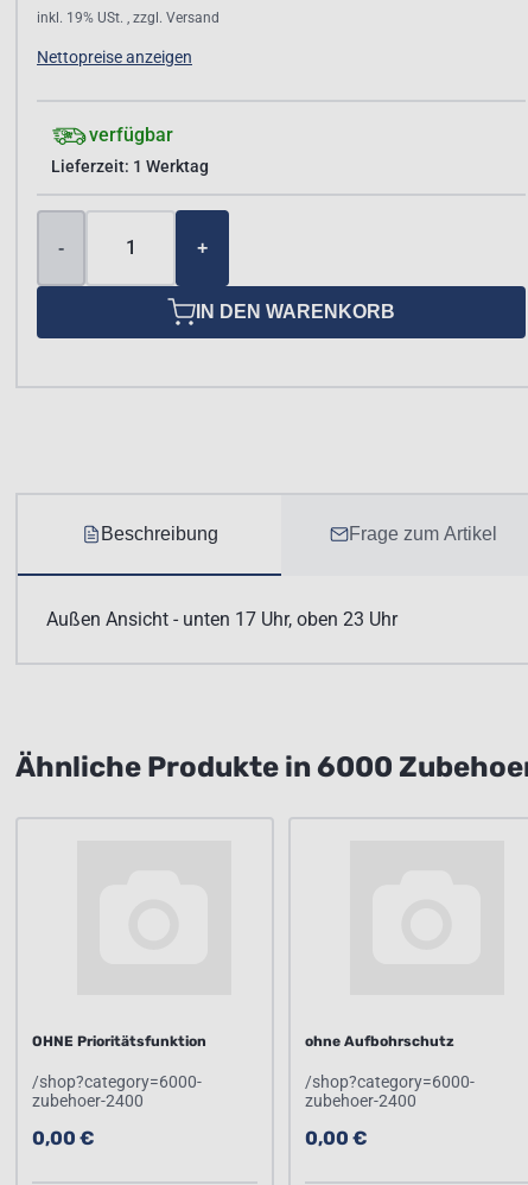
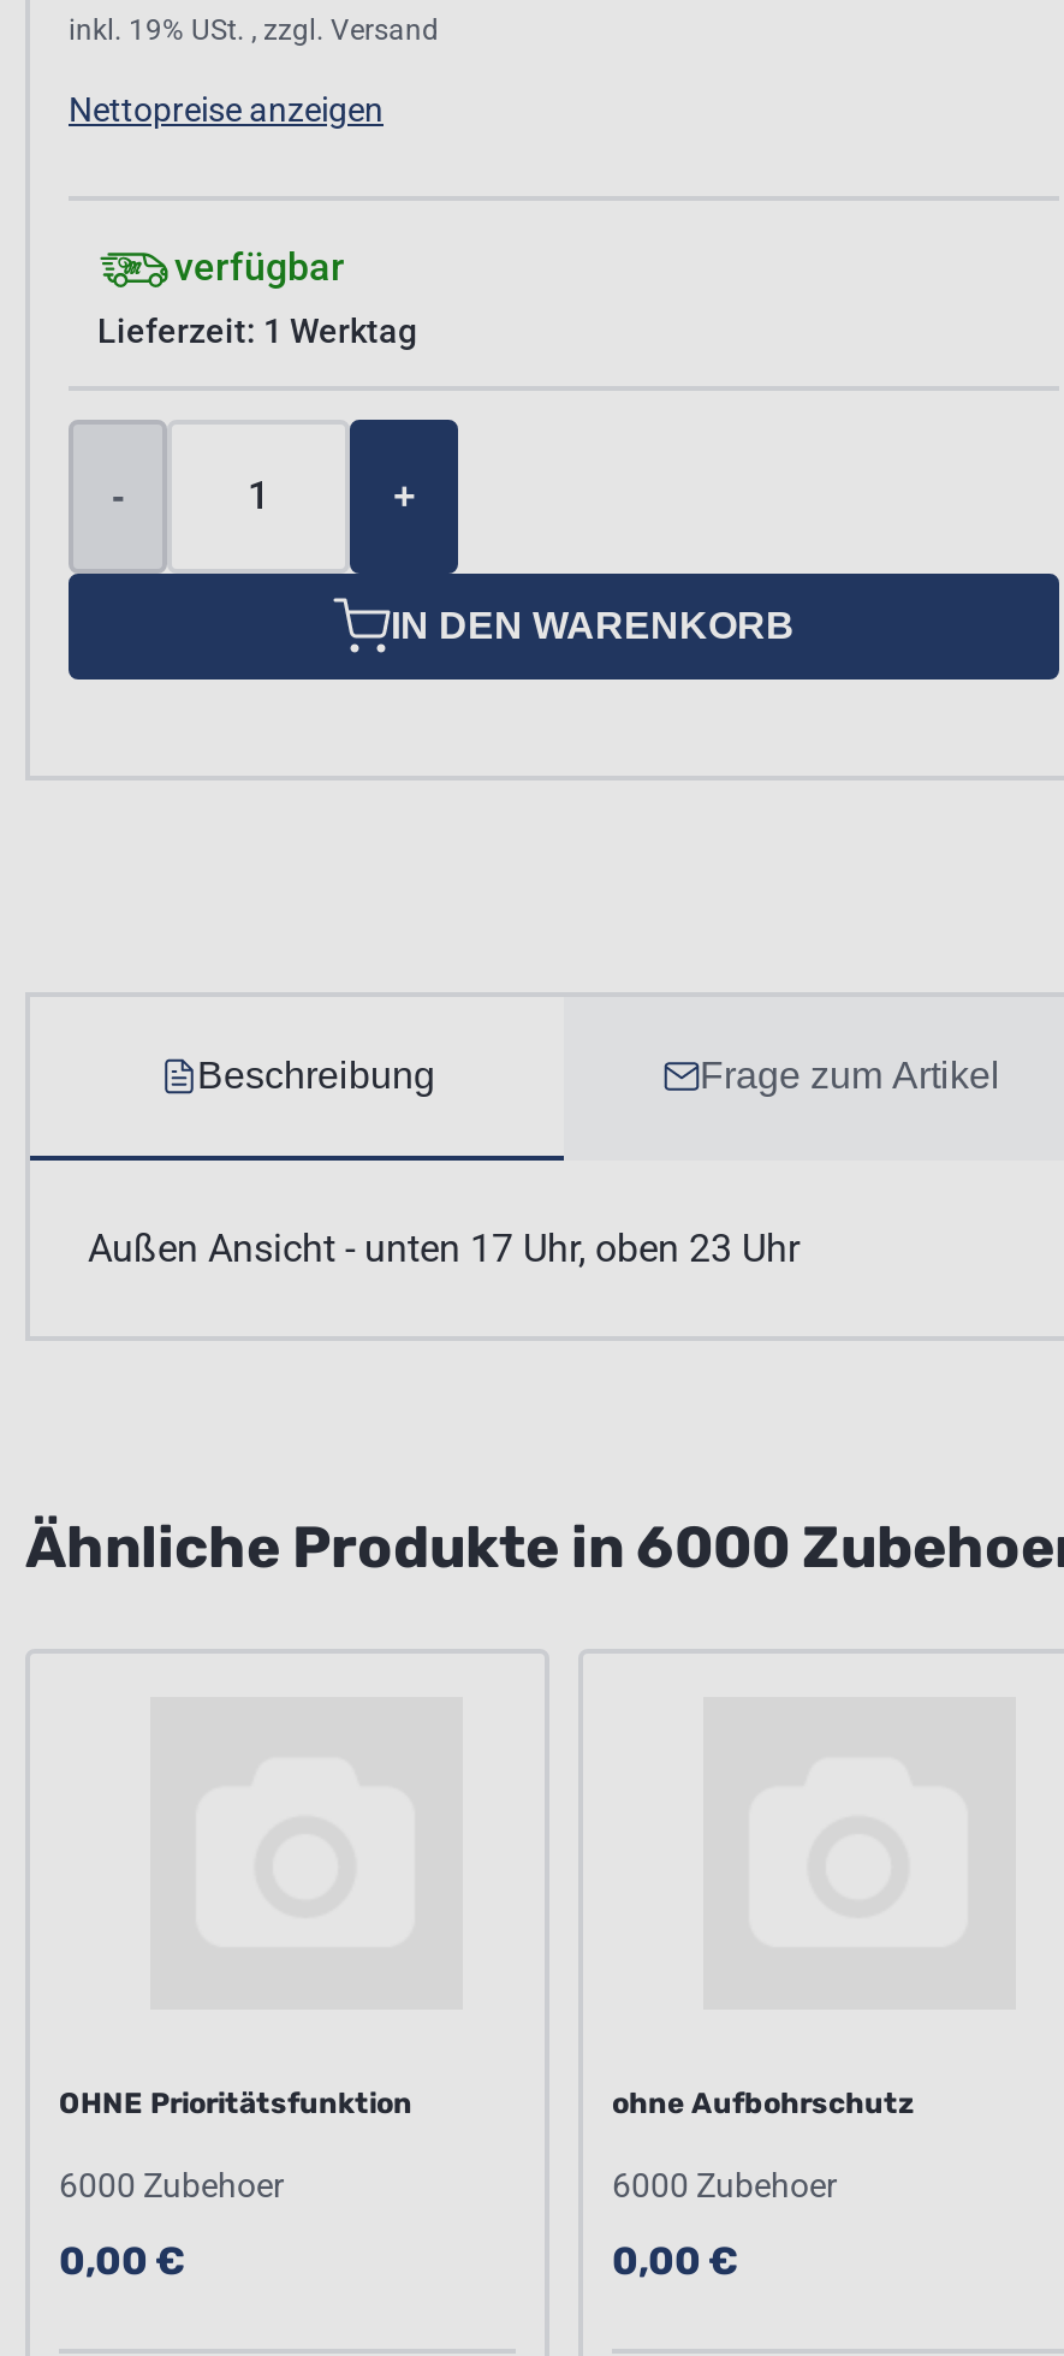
[32,1072,202,1110] /shop?category=6000- | zubehoer-2400 -> [59,2166,285,2205] 6000 Zubehoer
[305,1072,475,1110] /shop?category=6000- | zubehoer-2400 -> [612,2166,838,2205] 6000 Zubehoer

